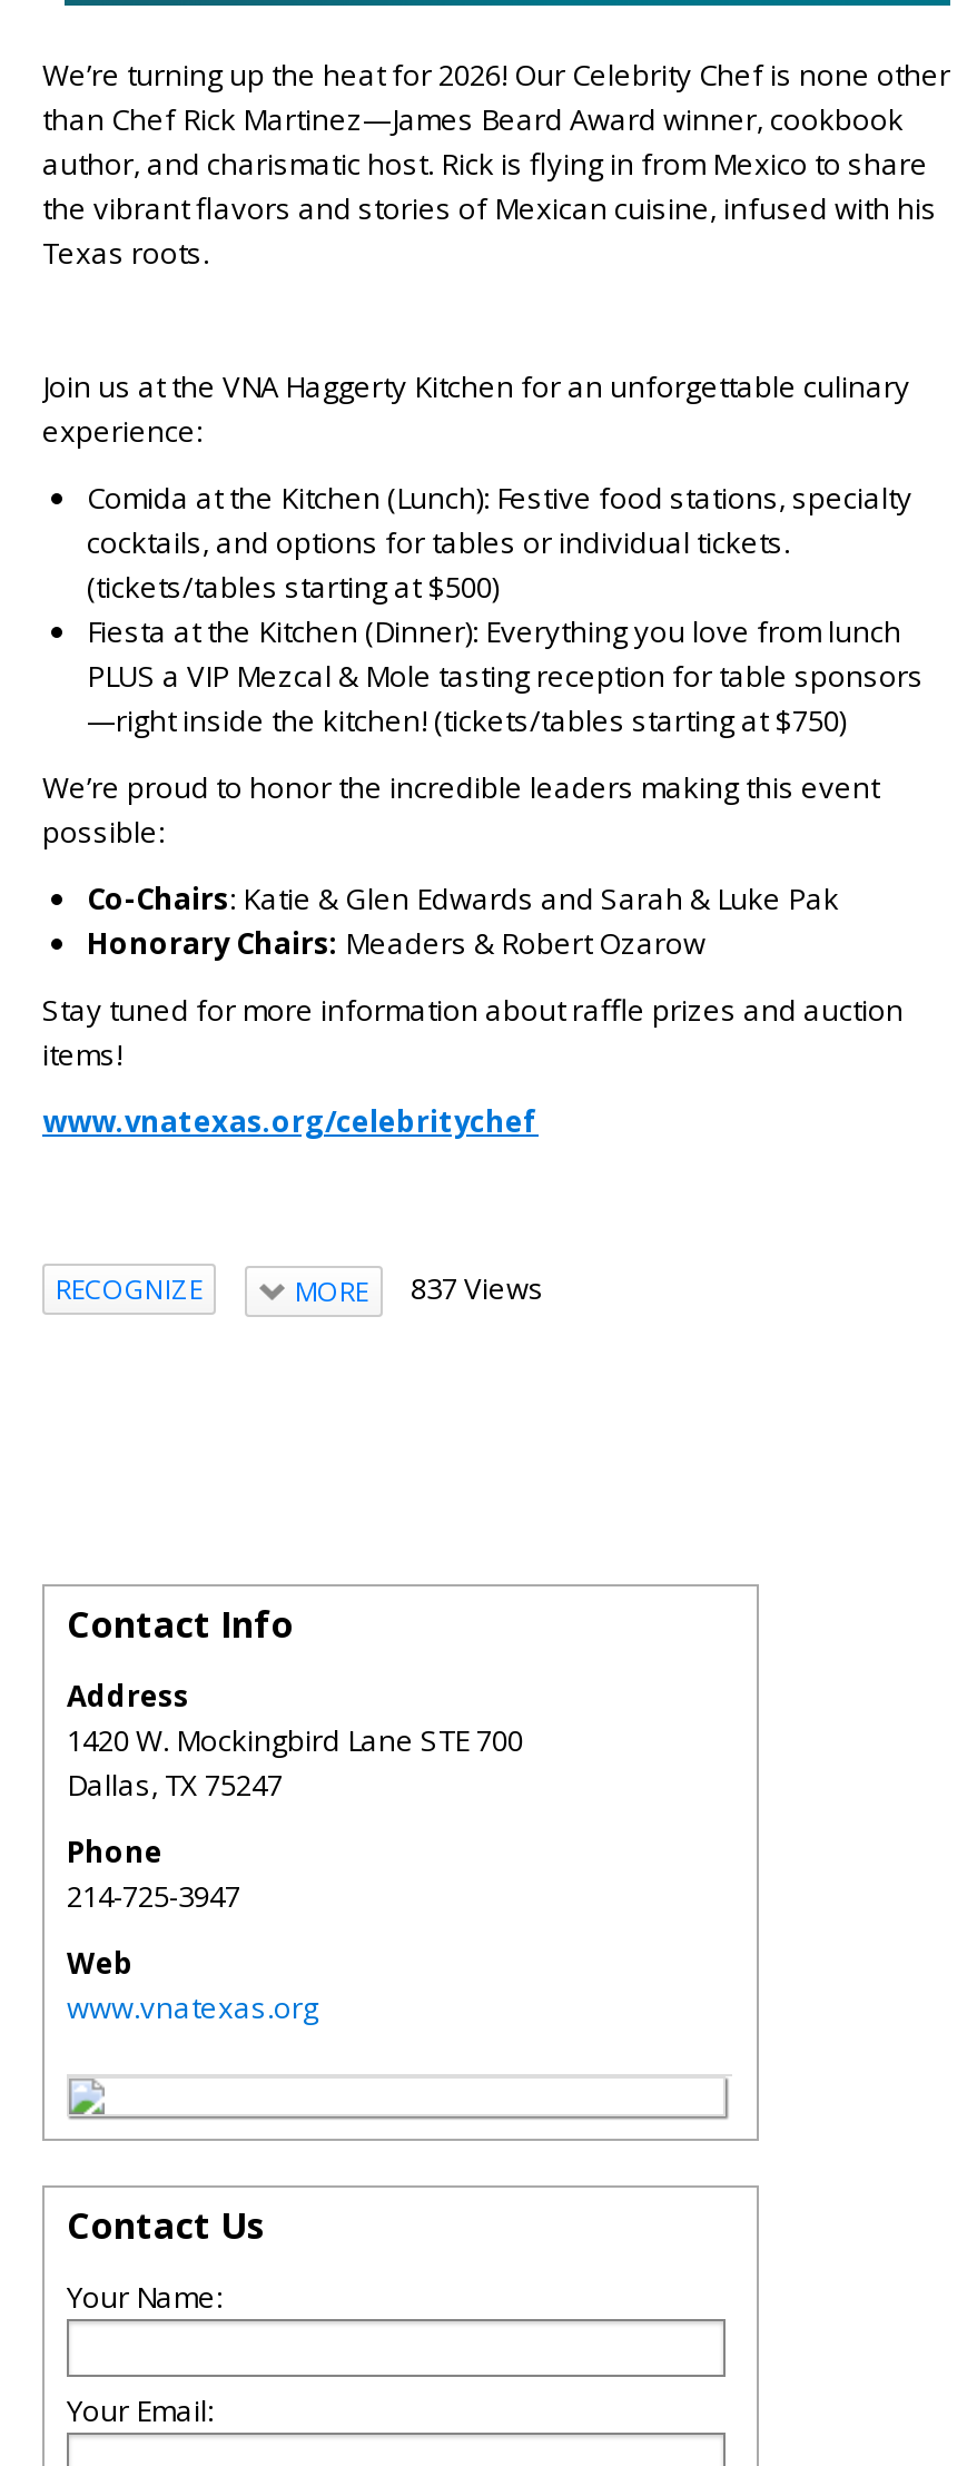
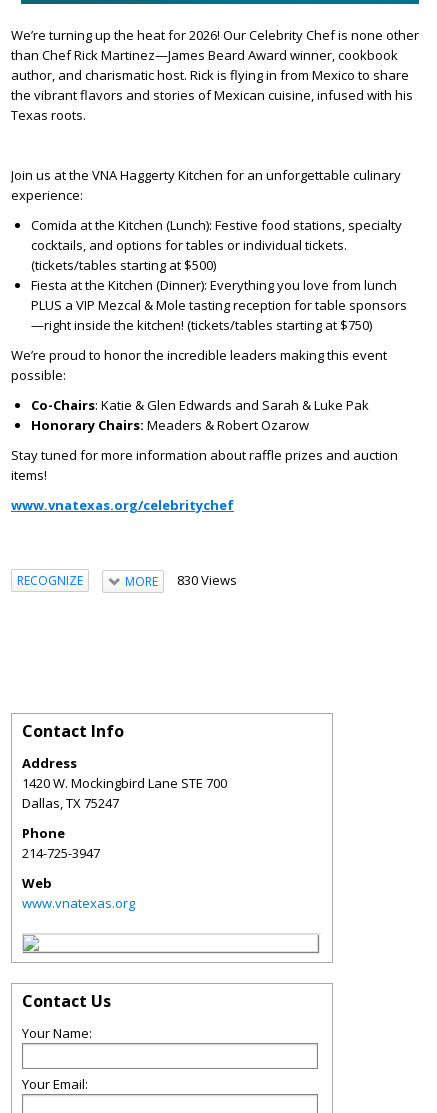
[295,1267,544,1309] MORE 837 Views -> [124,570,236,589] MORE 830 Views

